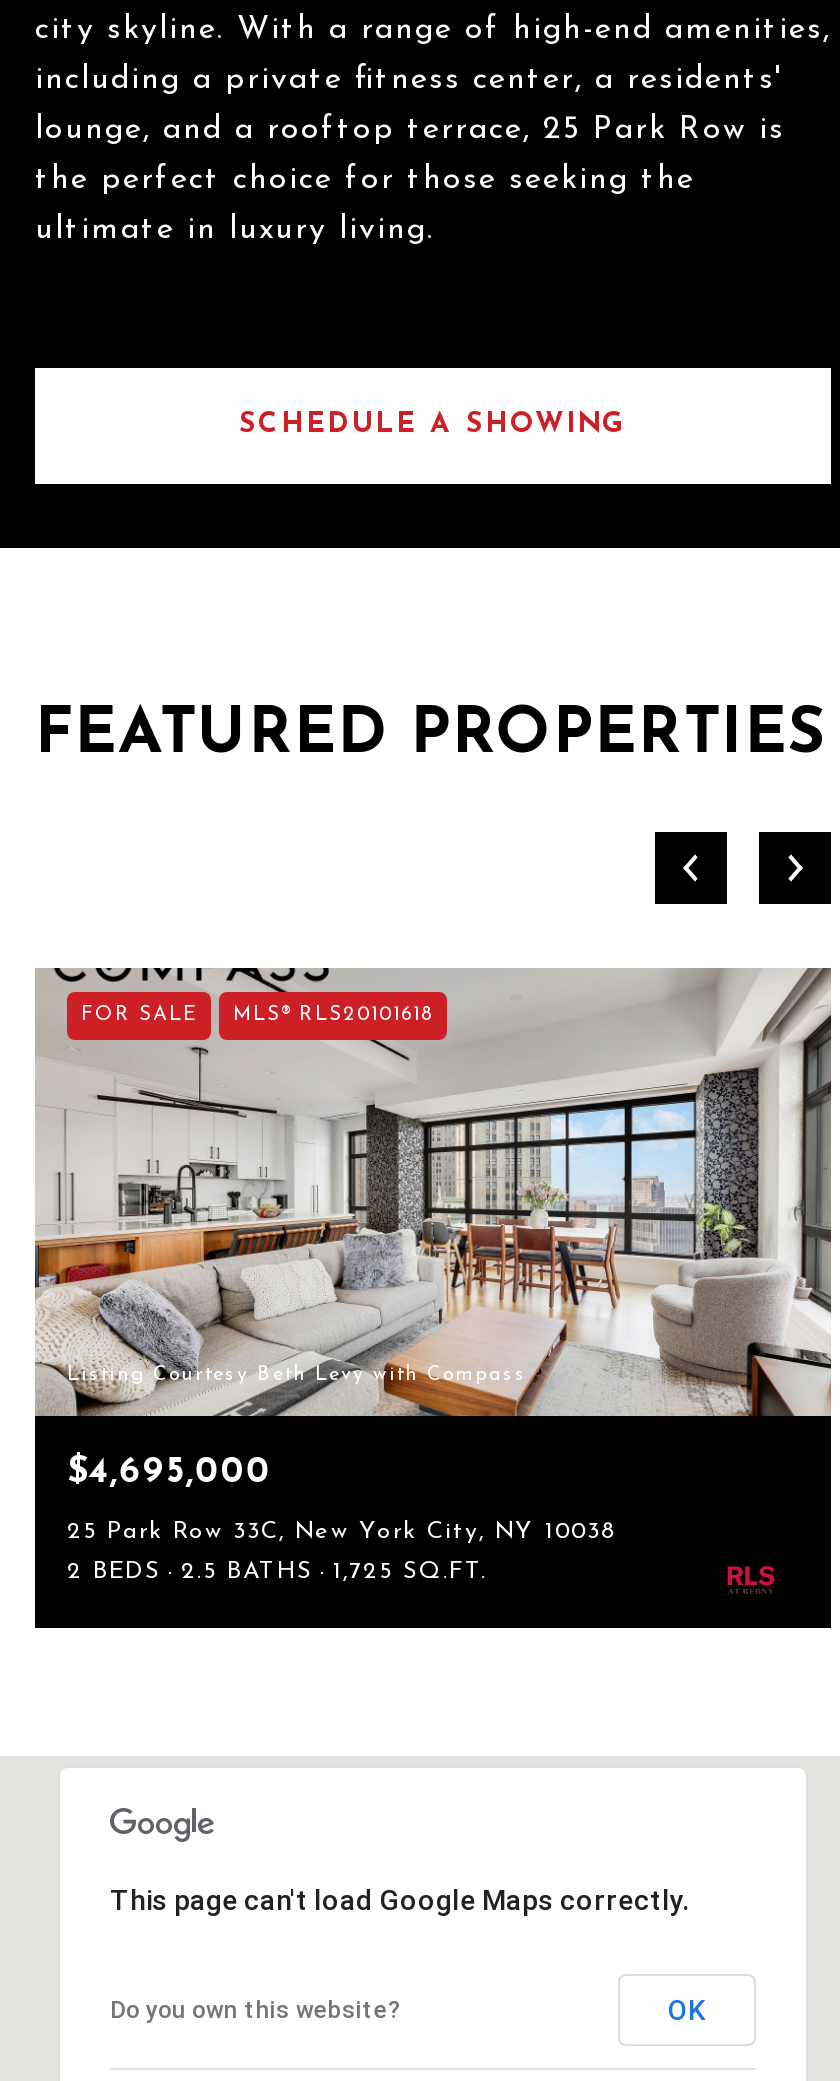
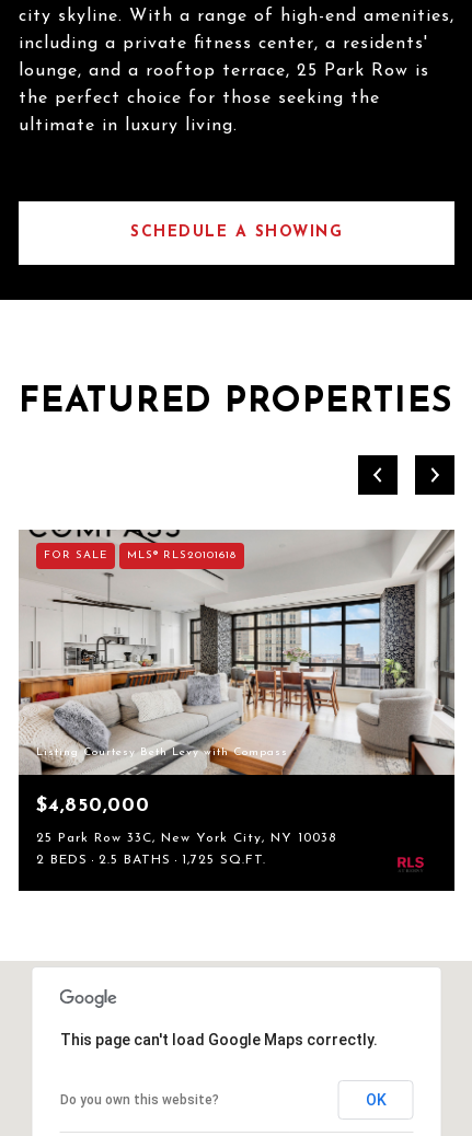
[67,1454,272,1492] $4,695,000 -> [36,796,149,816] $4,850,000

